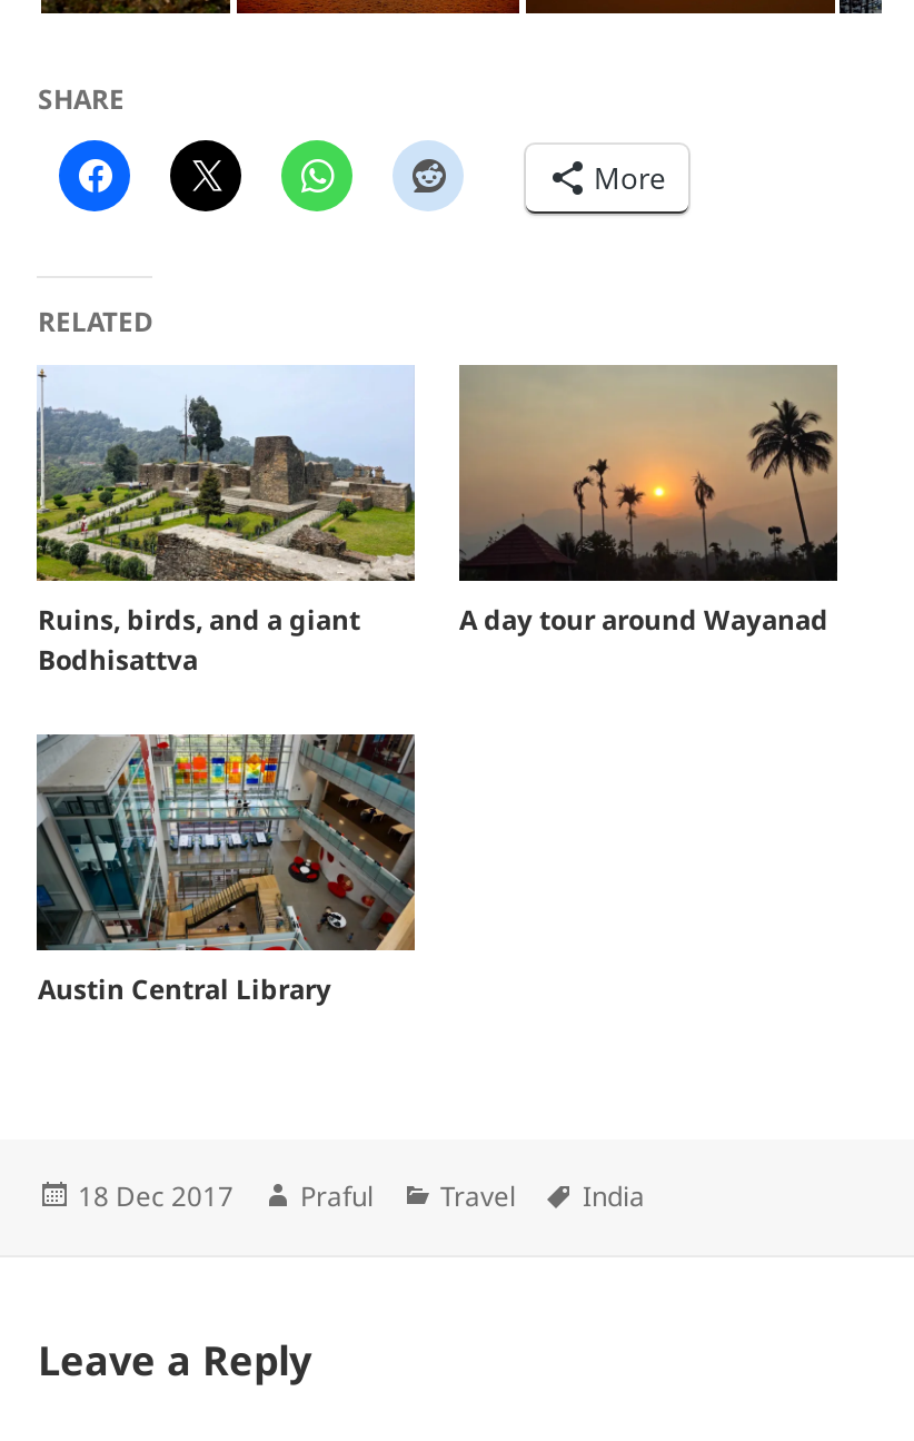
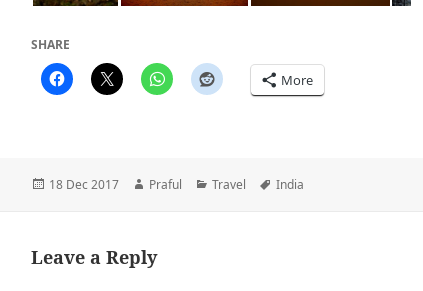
[38,302,153,340] RELATED -> none
[34,367,426,678] [image] | Ruins, birds, and a giant | Bodhisattva -> none
[457,365,840,638] [image] | A day tour around Wayanad -> none
[34,732,417,1007] [image] | Austin Central Library -> none

